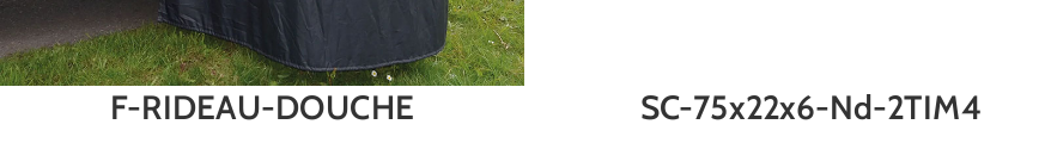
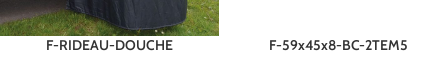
[640,85,980,128] SC-75x22x6-Nd-2TIM4 -> [269,36,408,54] F-59x45x8-BC-2TEM5

